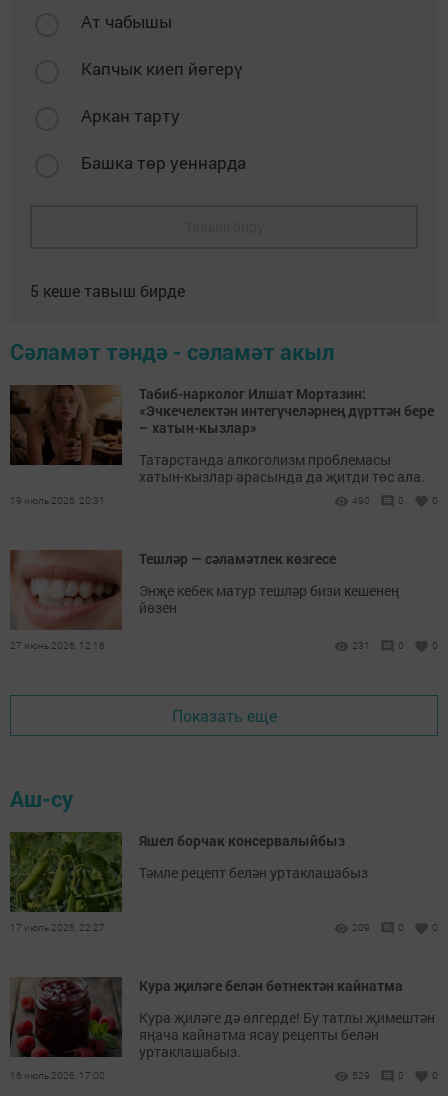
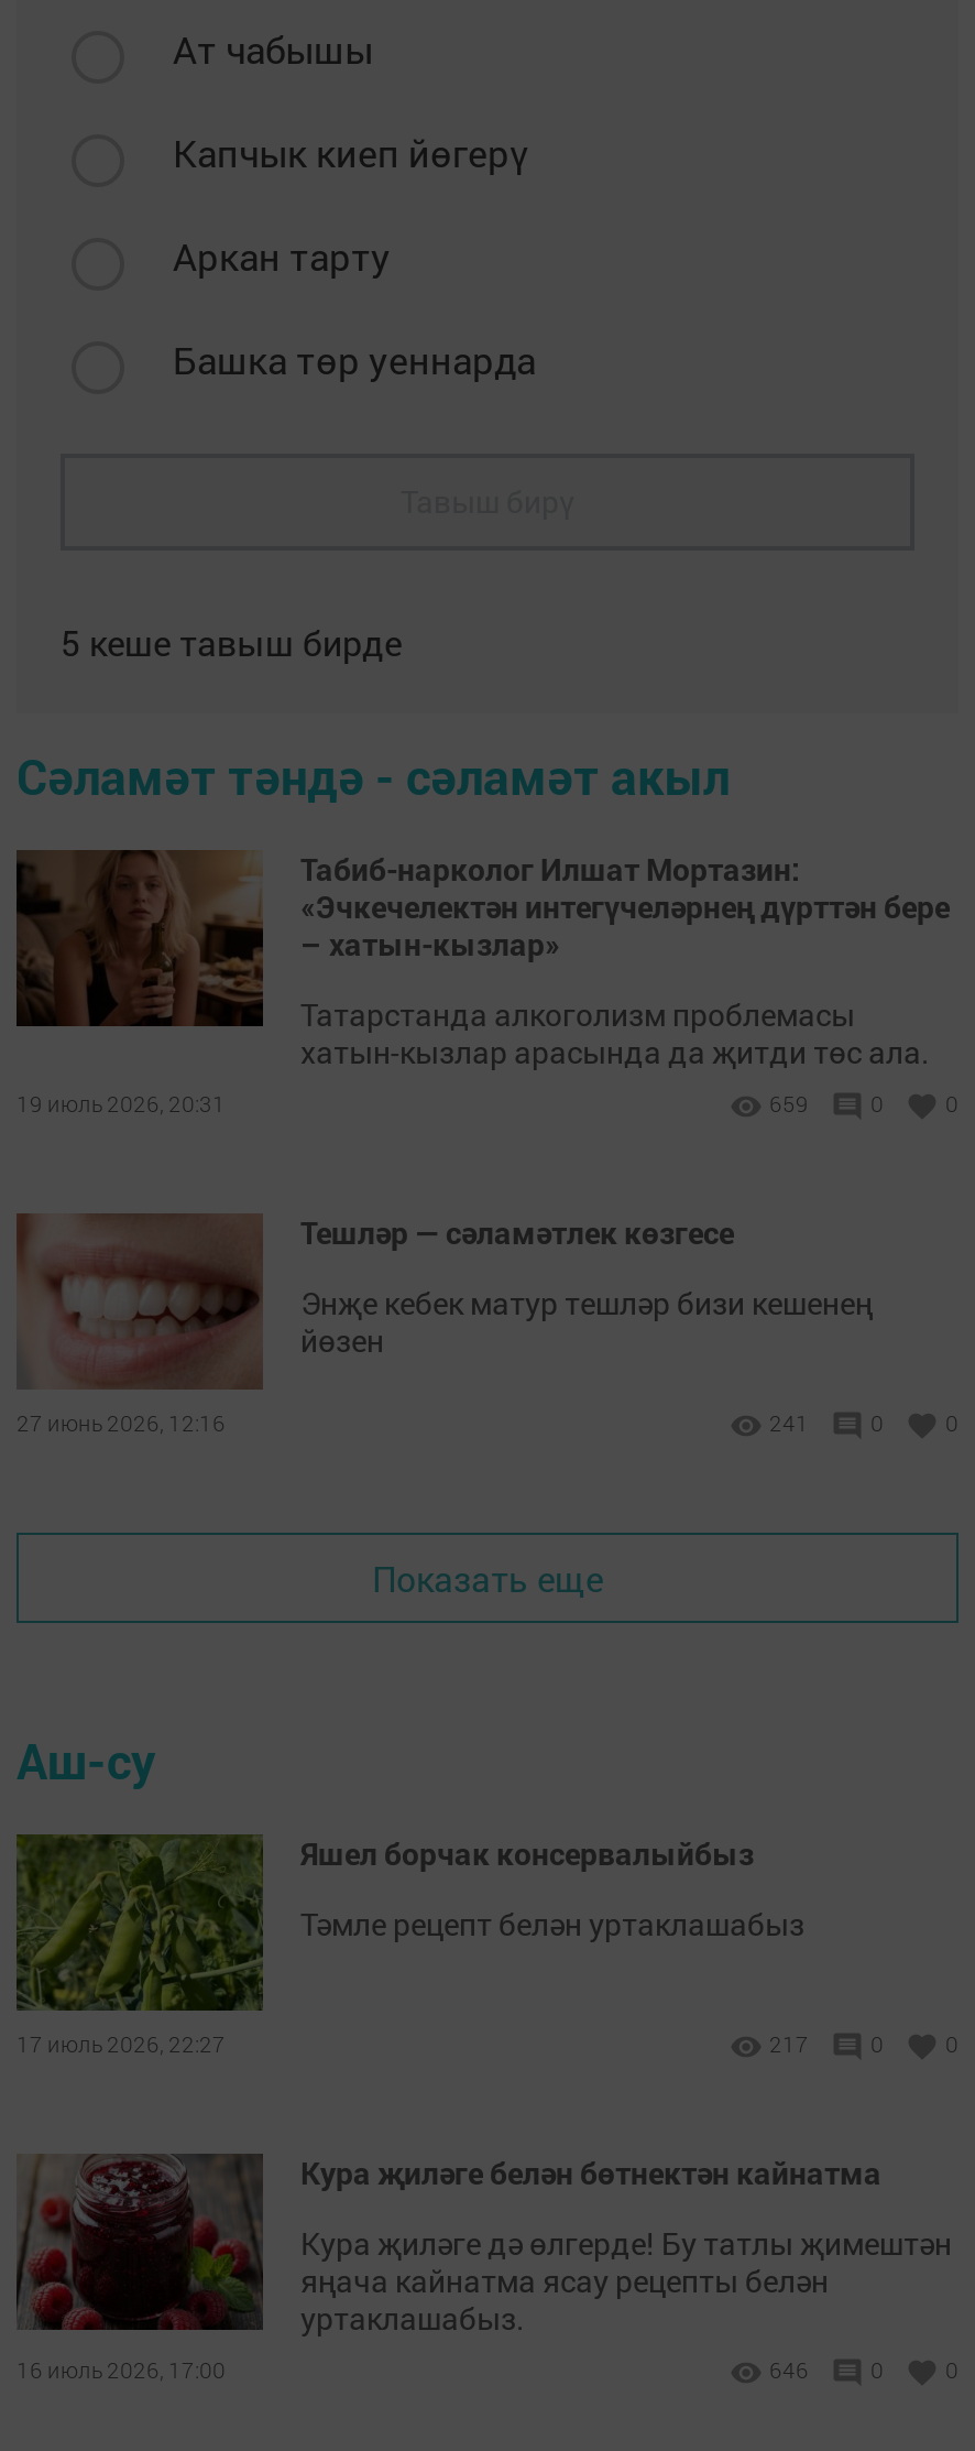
[352,494,370,507] 490 -> [769,1091,809,1119] 659
[352,639,370,652] 231 -> [769,1410,809,1439] 241
[352,921,370,934] 209 -> [769,2031,809,2060] 217
[352,1069,370,1082] 529 -> [769,2357,809,2386] 646

